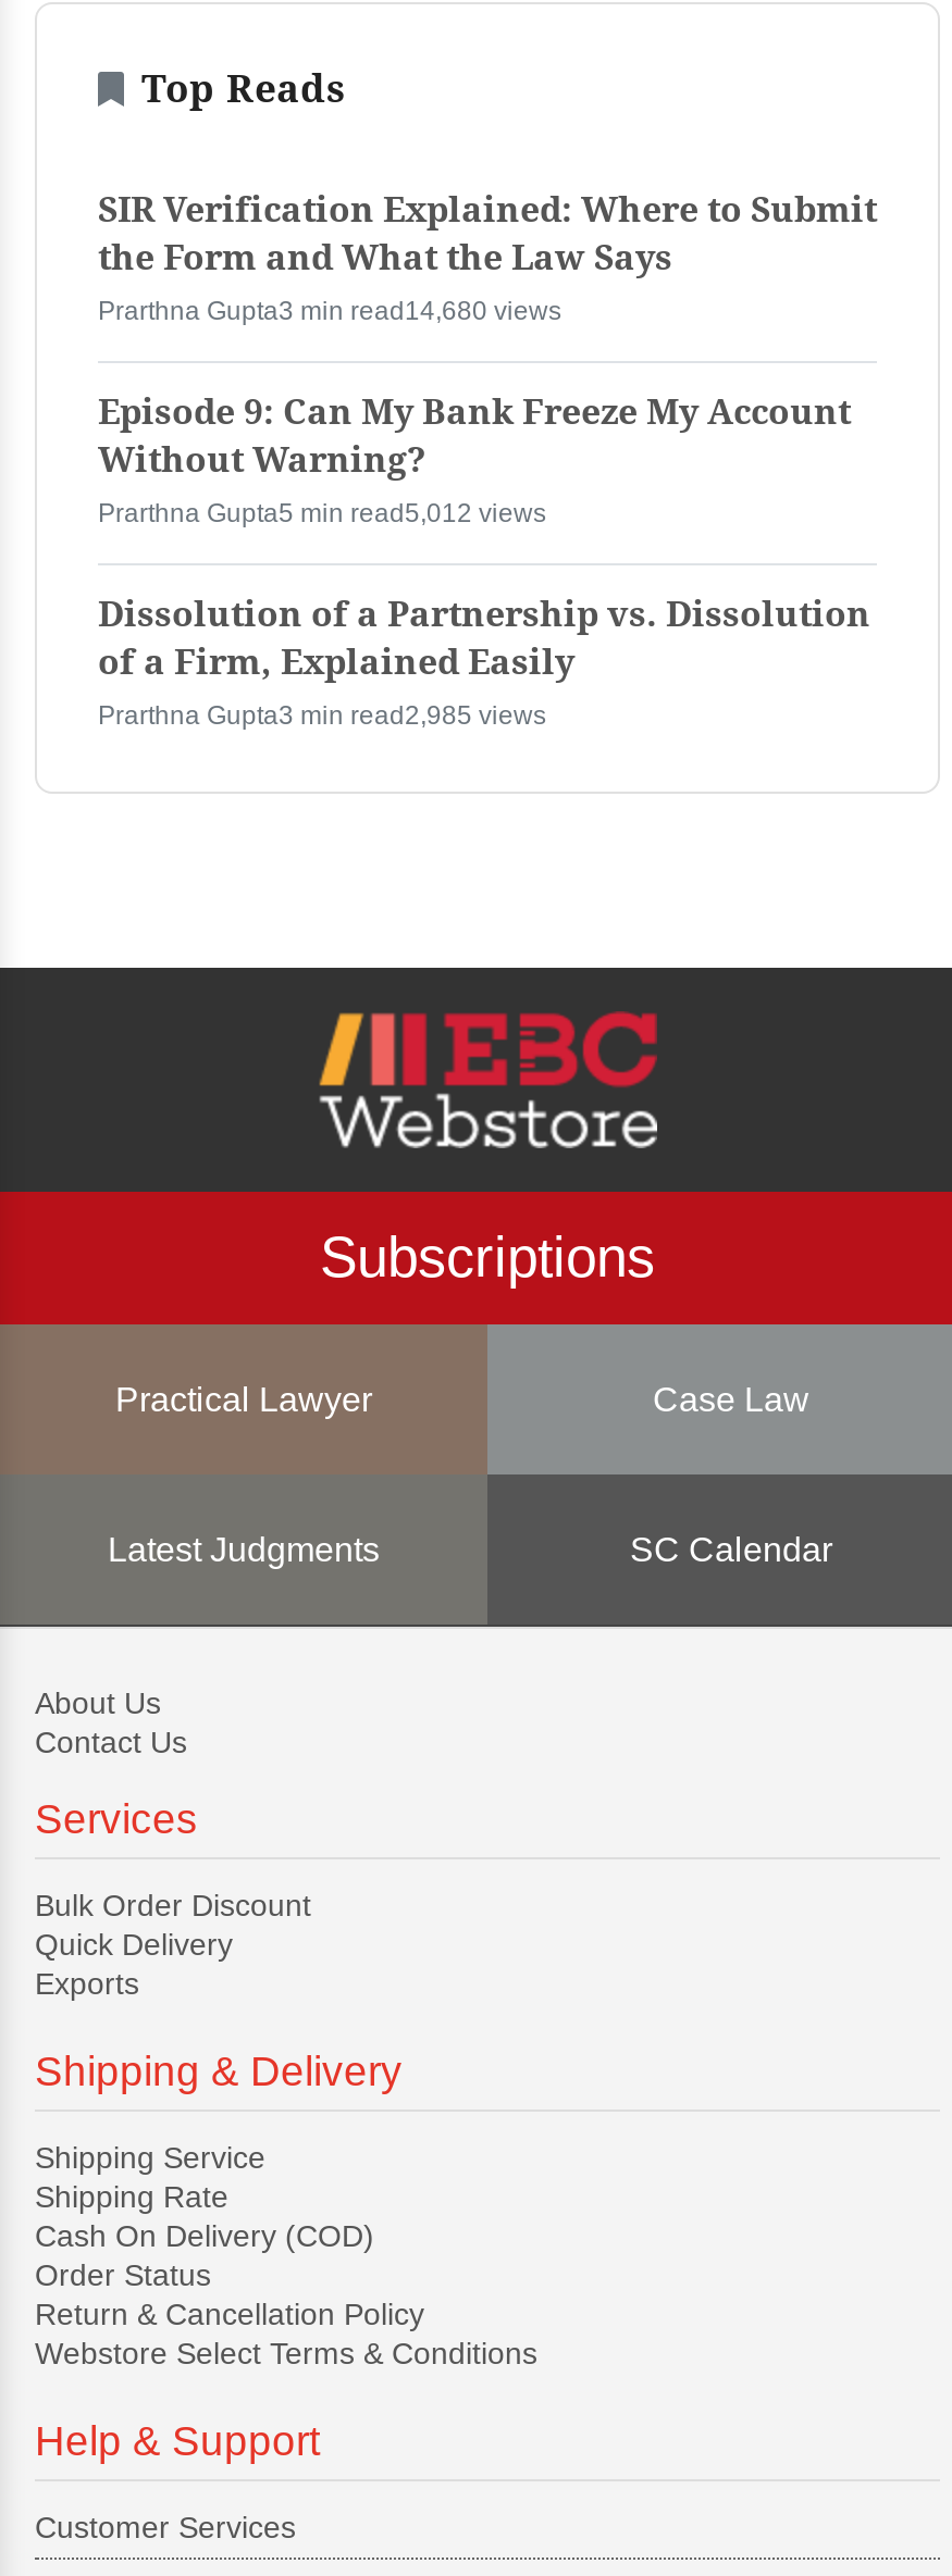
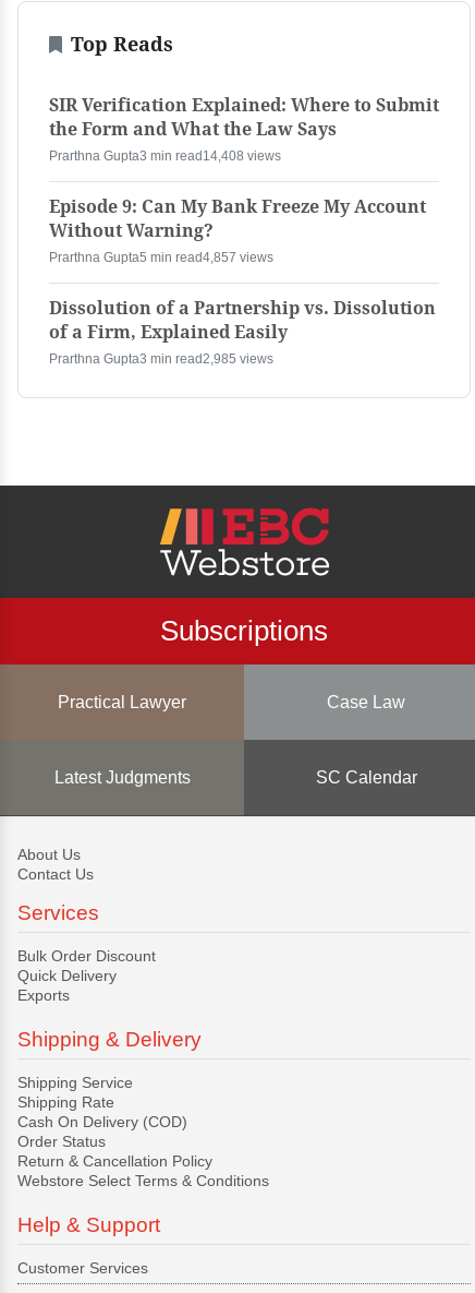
[98,296,561,326] Prarthna Gupta3 min read14,680 views -> [49,148,281,164] Prarthna Gupta3 min read14,408 views
[98,498,546,528] Prarthna Gupta5 min read5,012 views -> [49,250,273,265] Prarthna Gupta5 min read4,857 views

